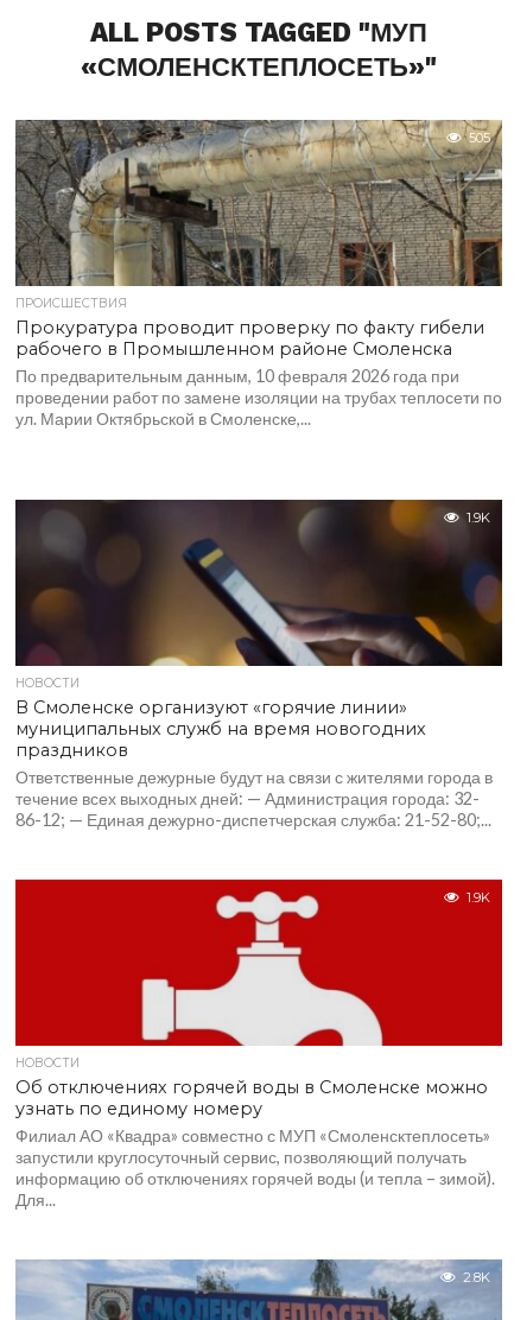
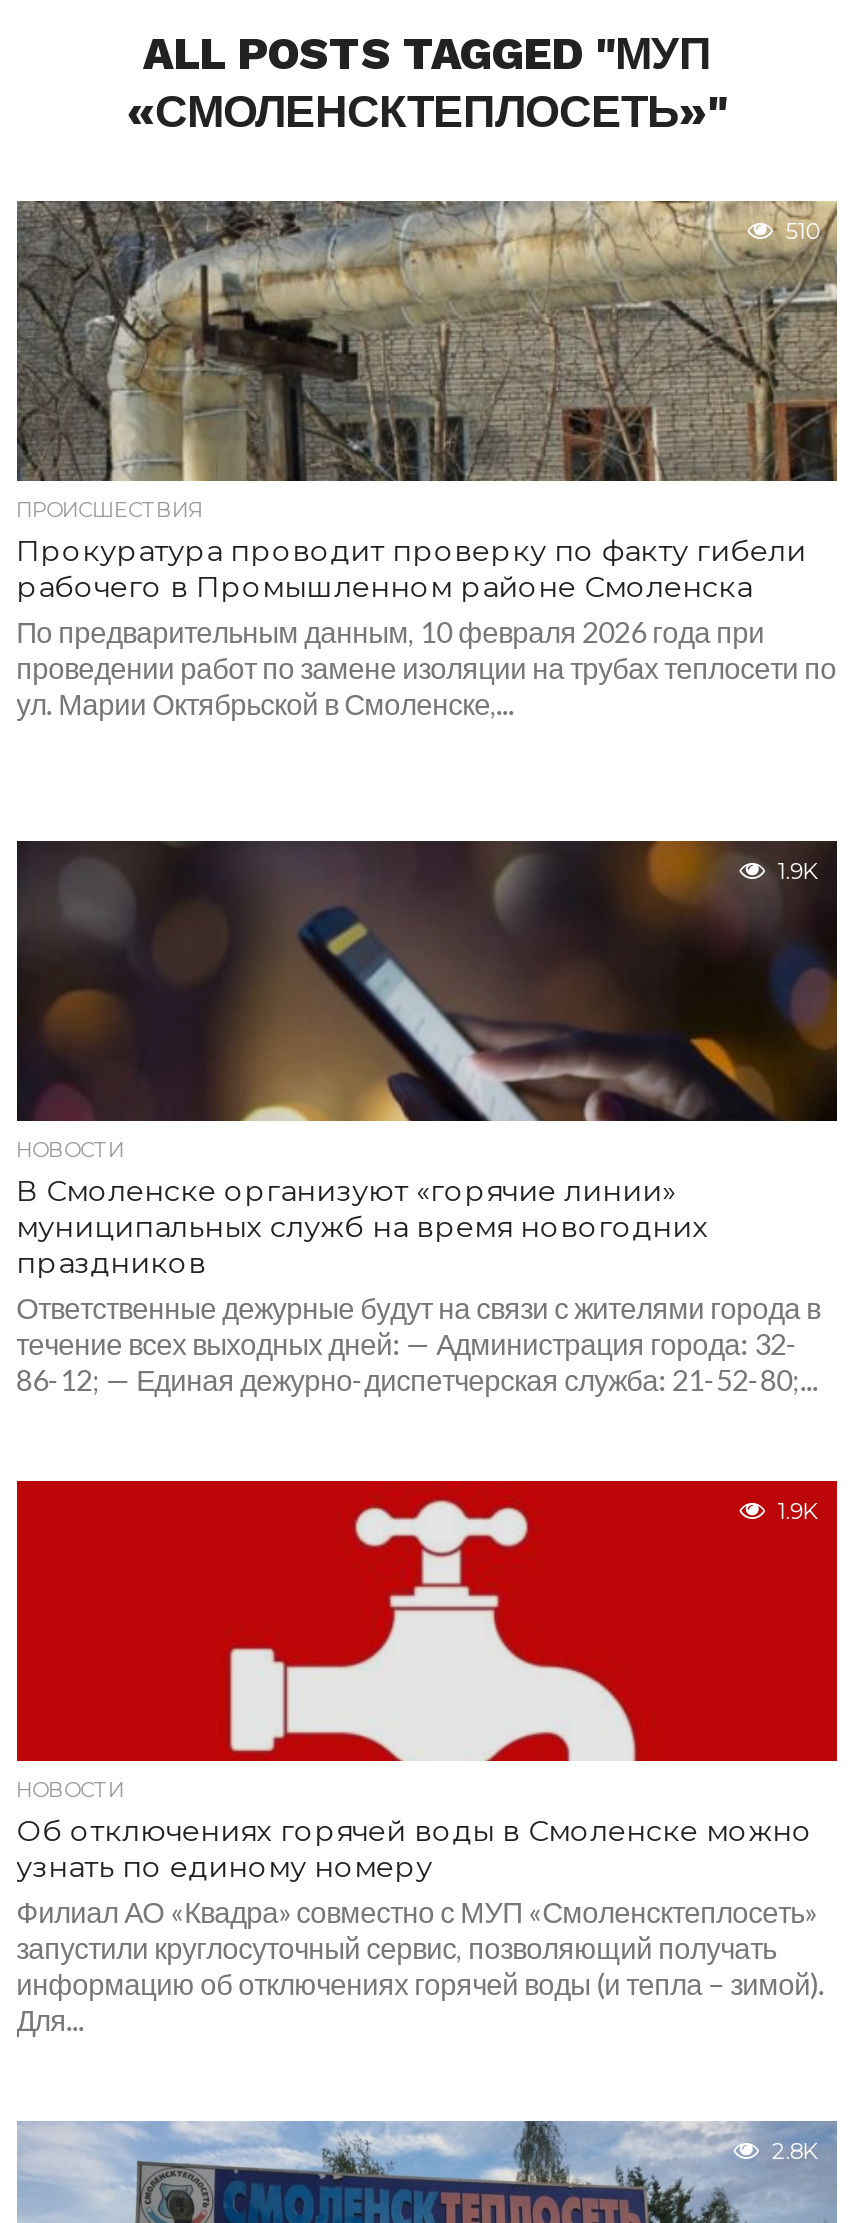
[469,129,491,146] 505 -> [786,217,818,245] 510

